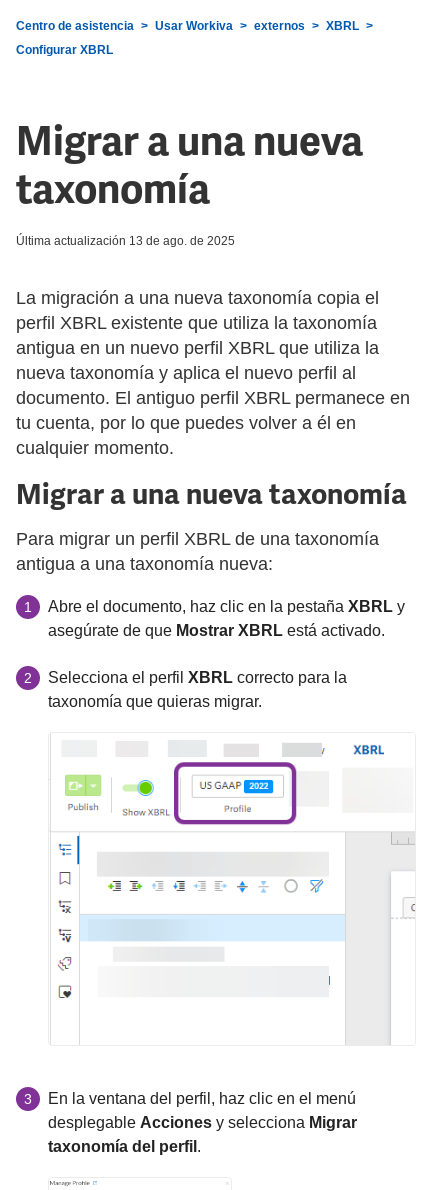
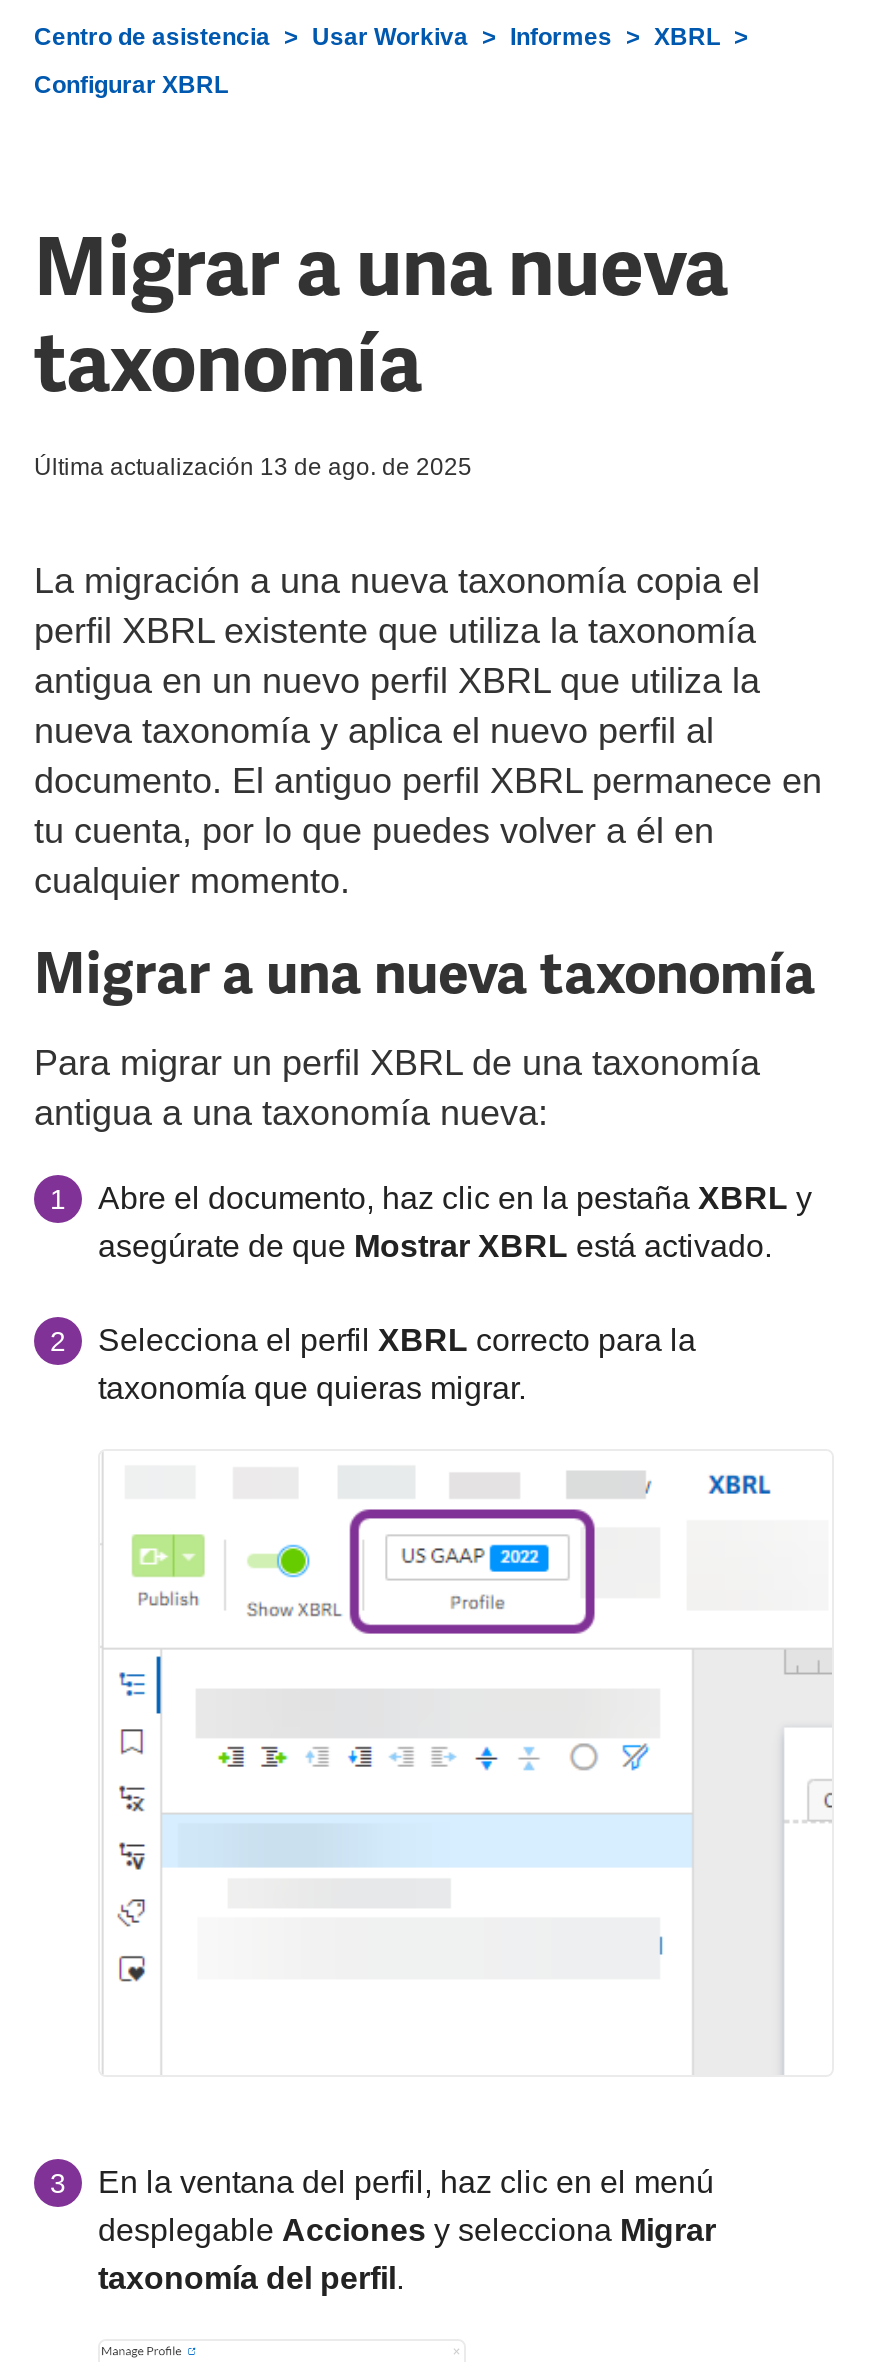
[254,19,305,33] externos -> [510,23,612,51] Informes

